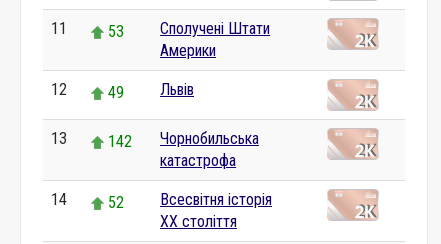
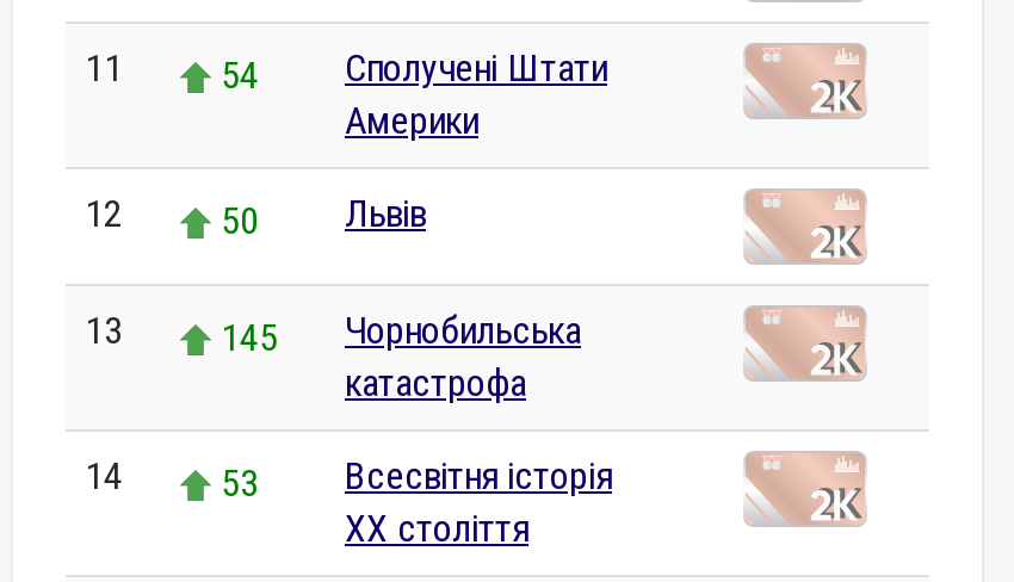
[51,19,270,41] 11 53 Сполучені Штати -> [85,45,607,98] 11 54 Сполучені Штати
[51,80,194,102] 12 49 Львів -> [85,191,426,243] 12 50 Львів
[51,129,259,151] 13 142 Чорнобильська -> [85,308,581,360] 13 145 Чорнобильська
[51,190,272,212] 14 52 Всесвітня історія -> [85,453,612,506] 14 53 Всесвітня історія

